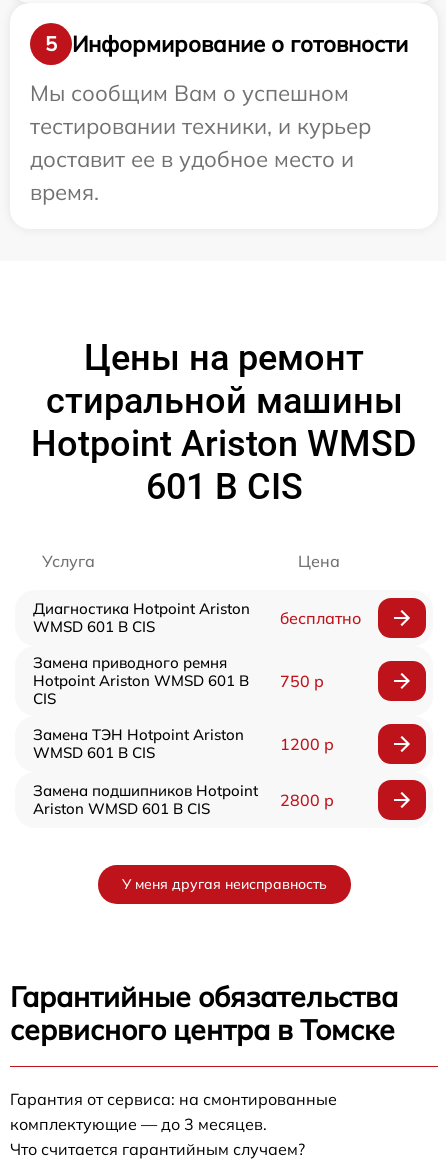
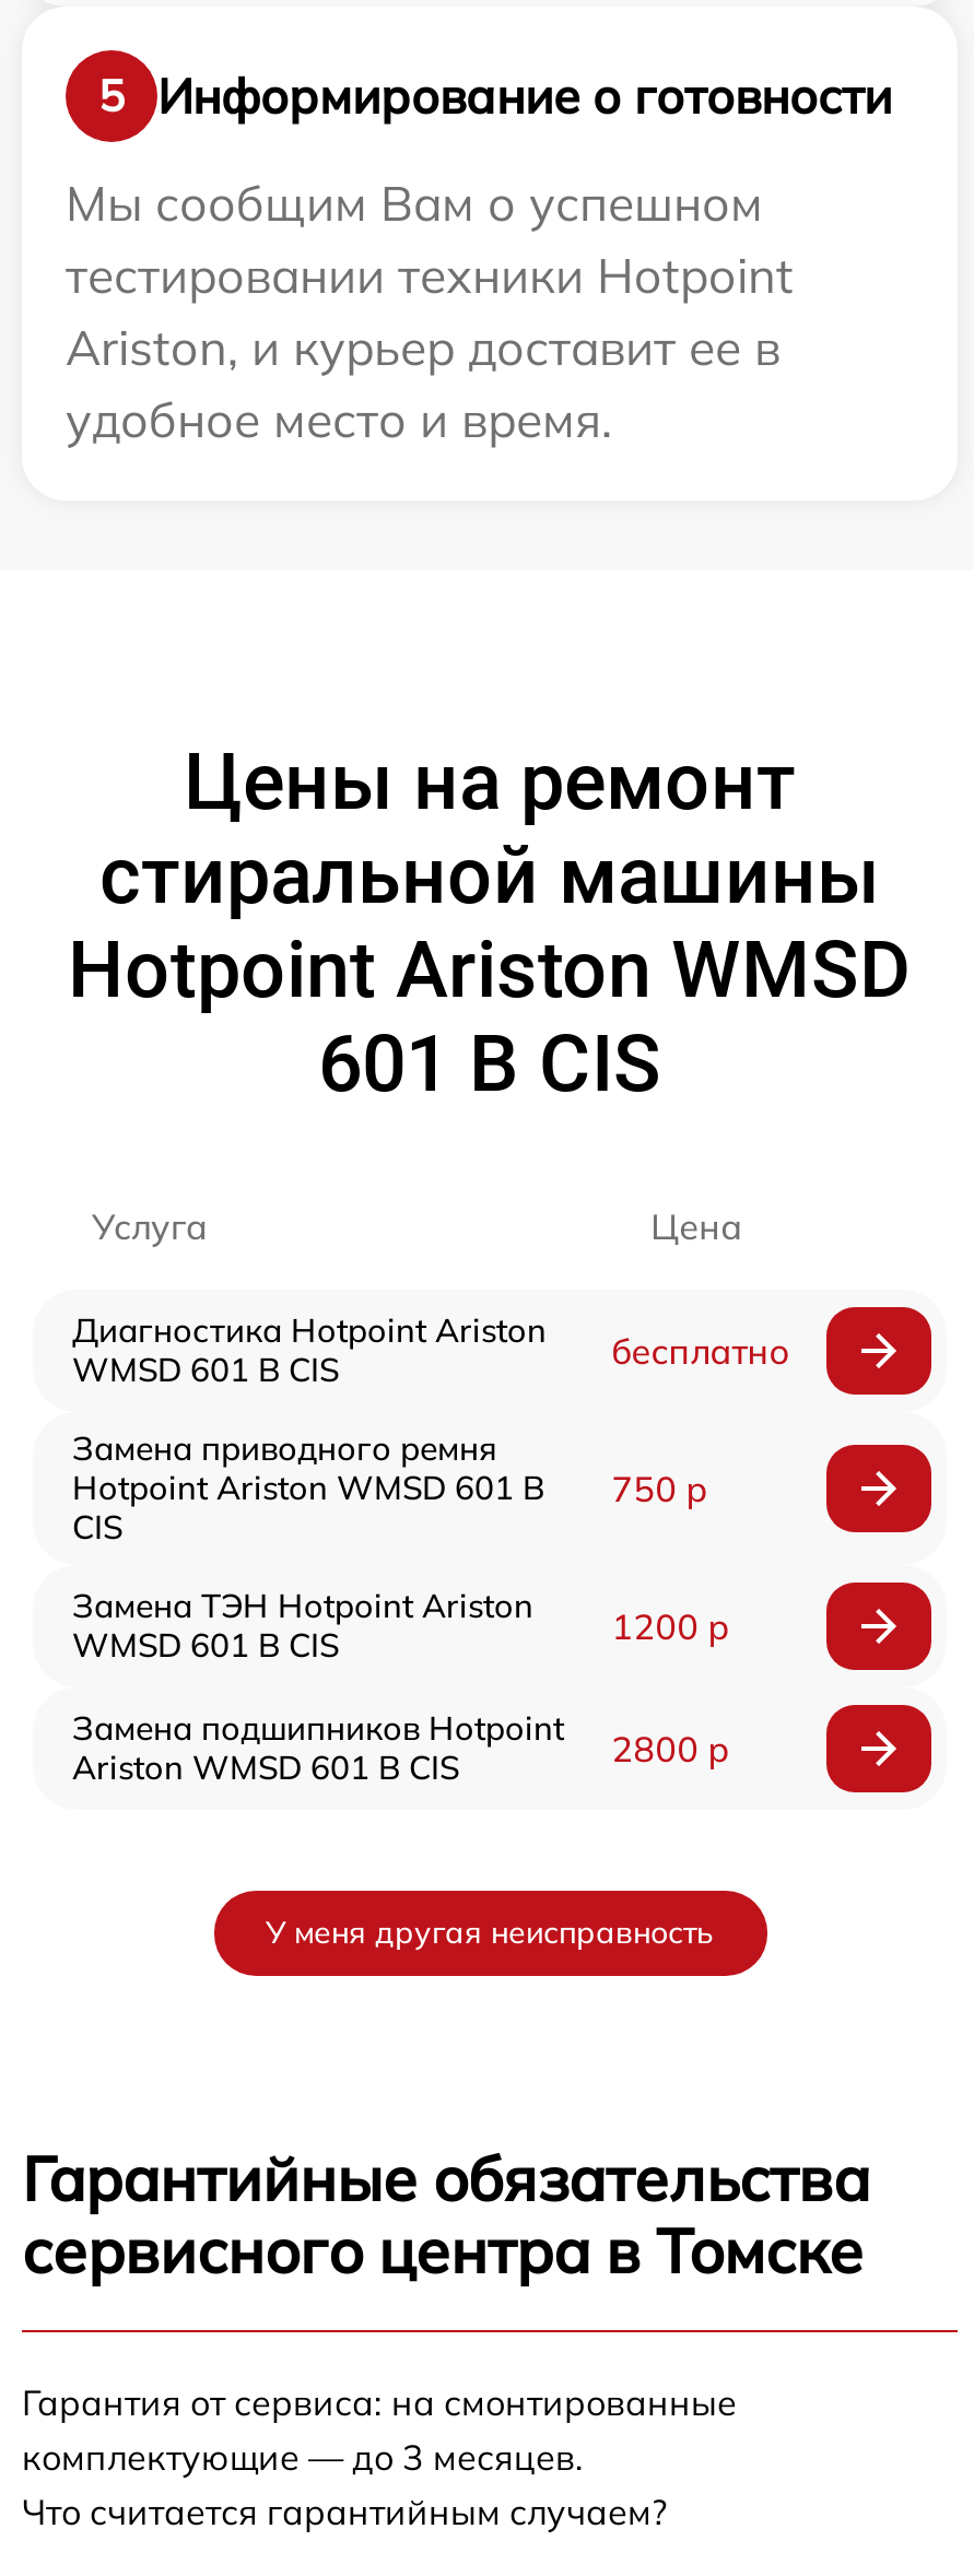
[30,112,371,206] тестировании техники, и курьер | доставит ее в удобное место и | время. -> [66,245,794,450] тестировании техники Hotpoint | Ariston, и курьер доставит ее в | удобное место и время.

